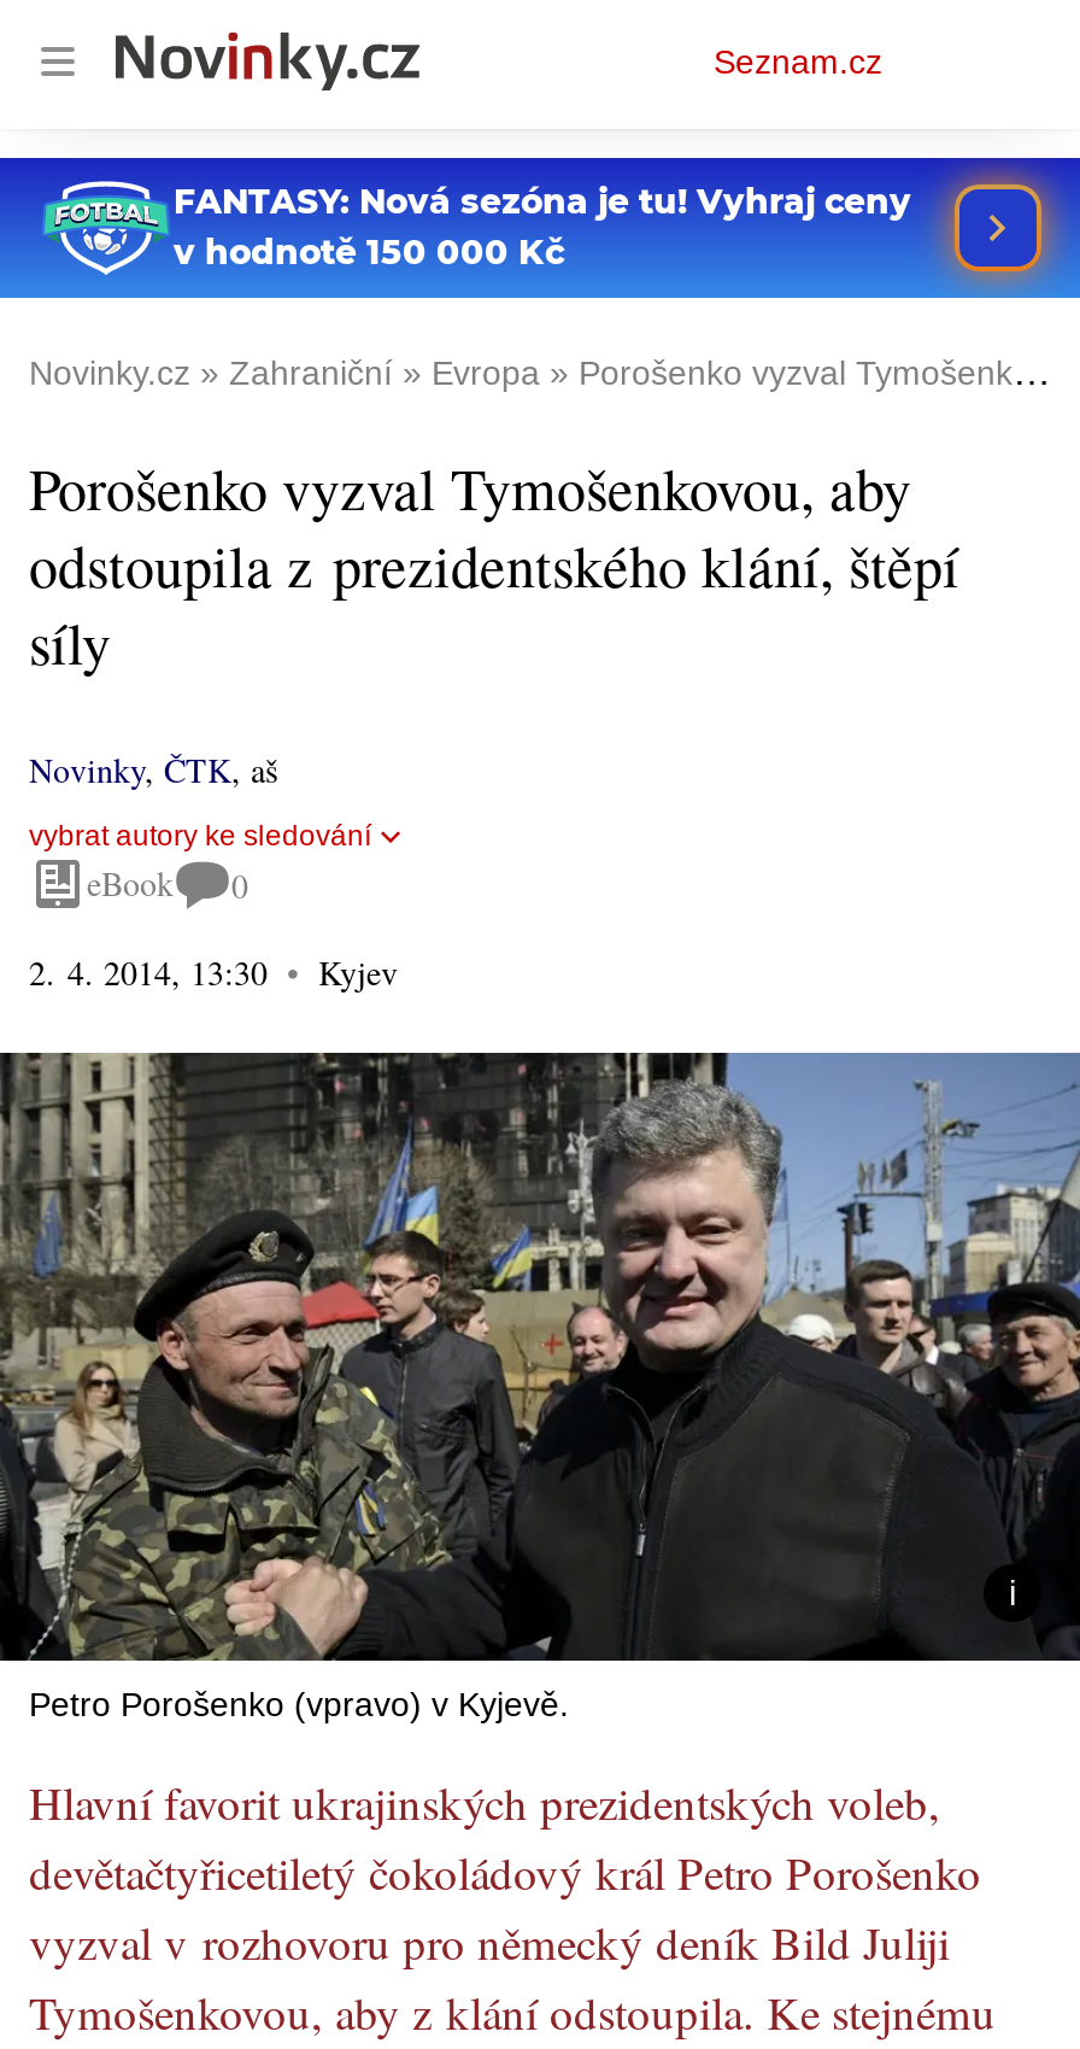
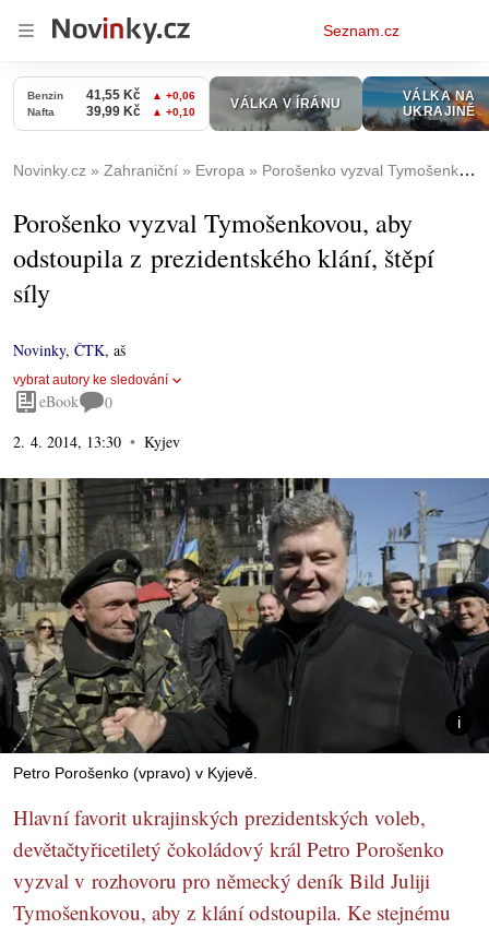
[7,156,1073,300] [image] -> [3,74,486,136] [image]

